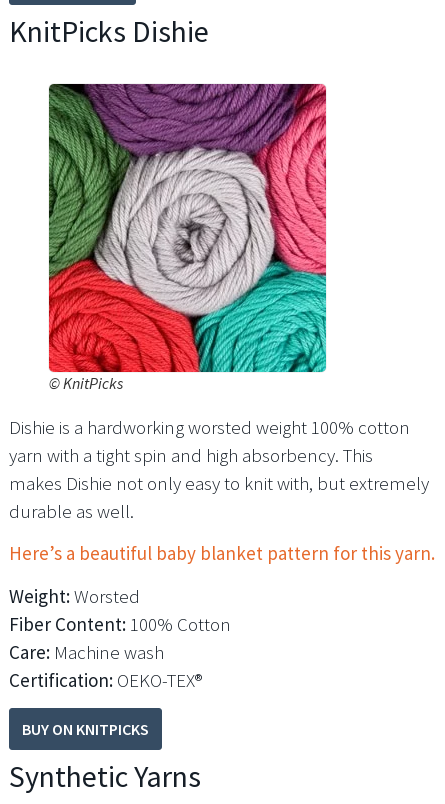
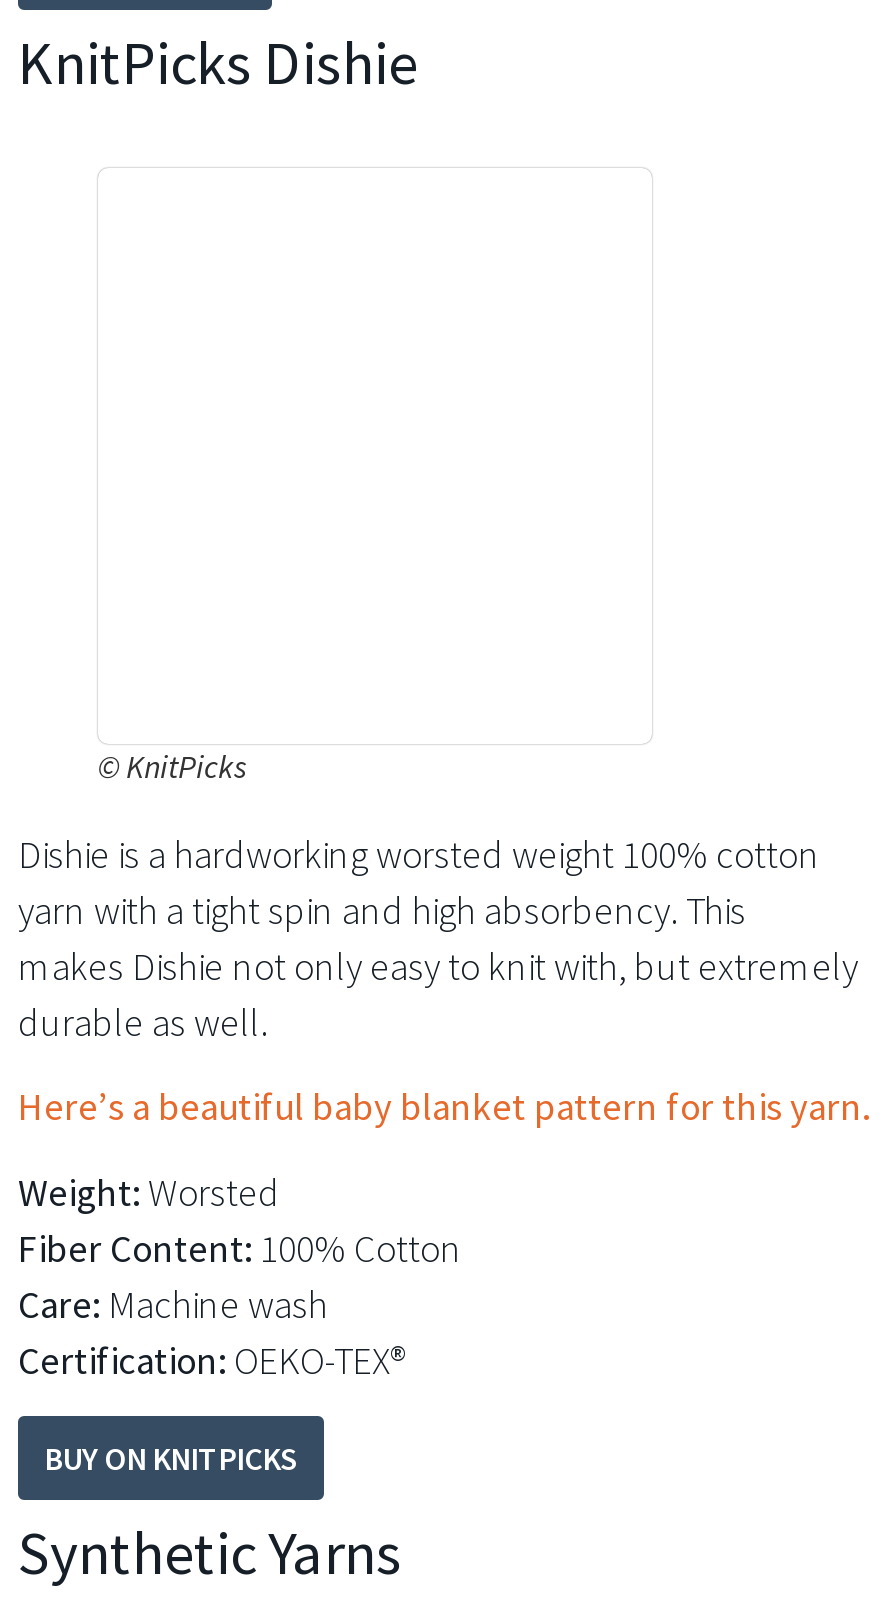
[48,83,327,373] [image] -> none

